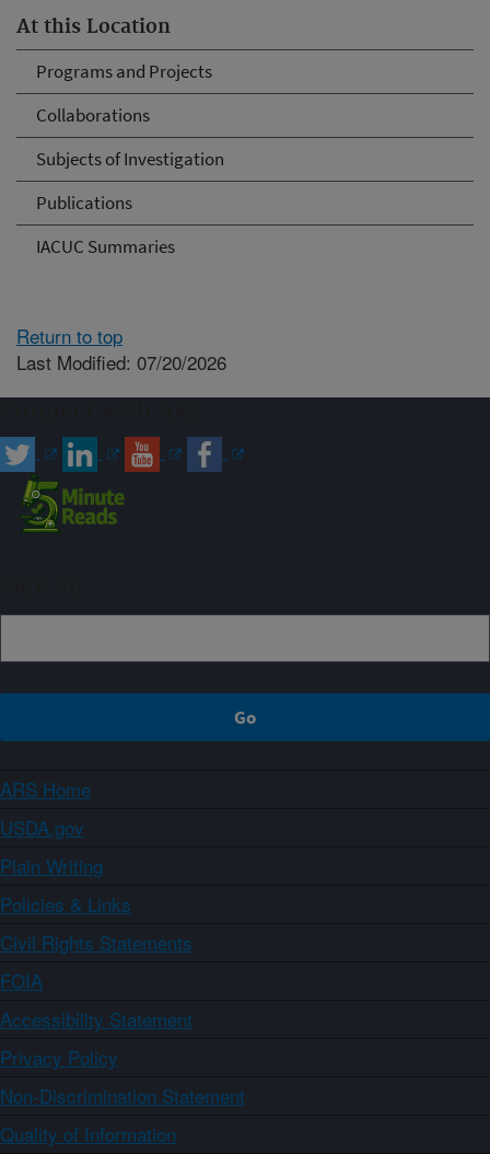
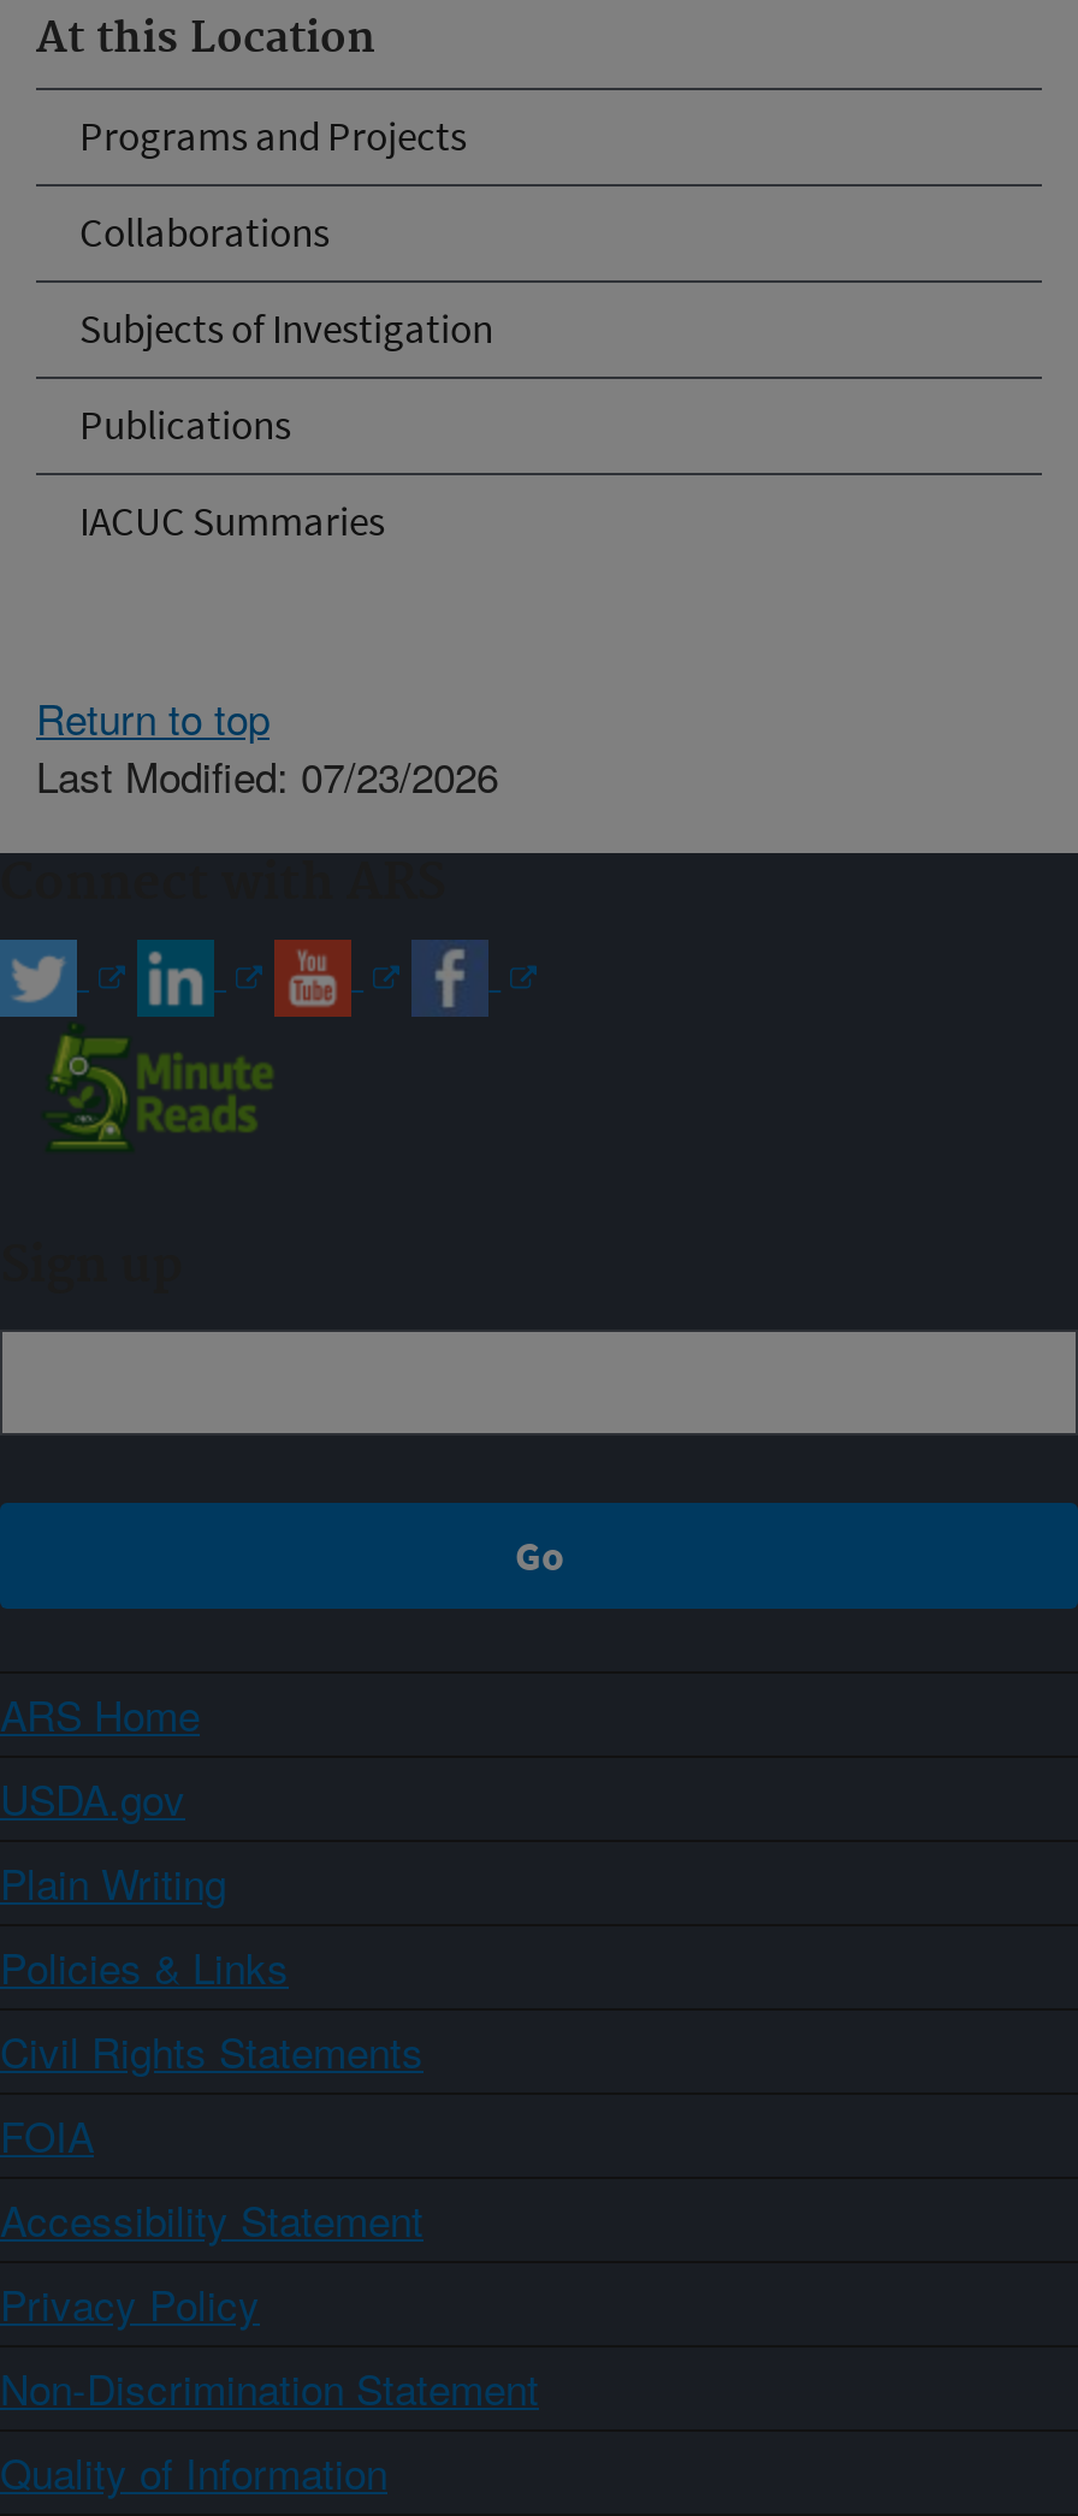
[16,348,226,375] Last Modified: 07/20/2026 -> [36,744,498,804] Last Modified: 07/23/2026

